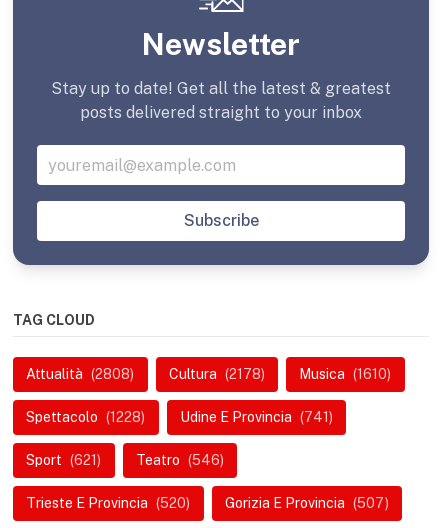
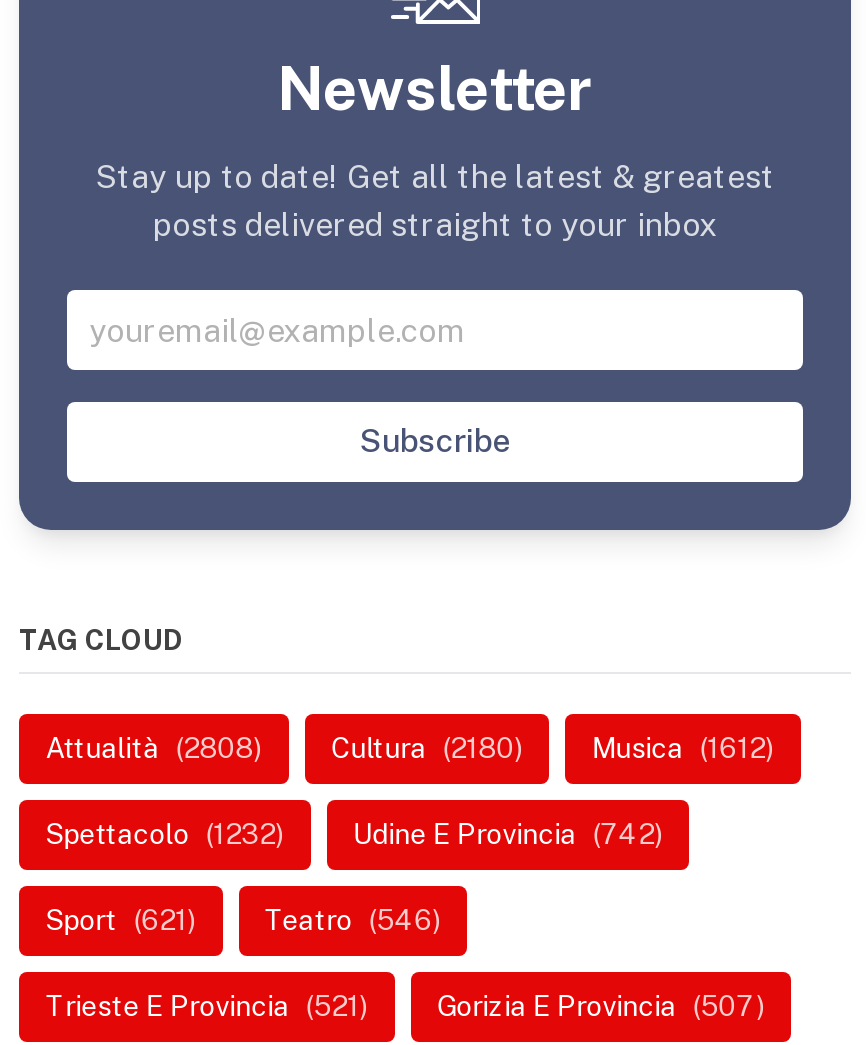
[169,366,265,382] Cultura (2178) -> [331,732,523,764] Cultura (2180)
[299,366,391,382] Musica (1610) -> [591,732,773,764] Musica (1612)
[26,409,145,425] Spettacolo (1228) -> [45,818,283,850] Spettacolo (1232)
[180,409,333,425] Udine E Provincia (741) -> [353,818,663,850] Udine E Provincia (742)
[26,495,190,511] Trieste E Provincia (520) -> [45,990,367,1022] Trieste E Provincia (521)

